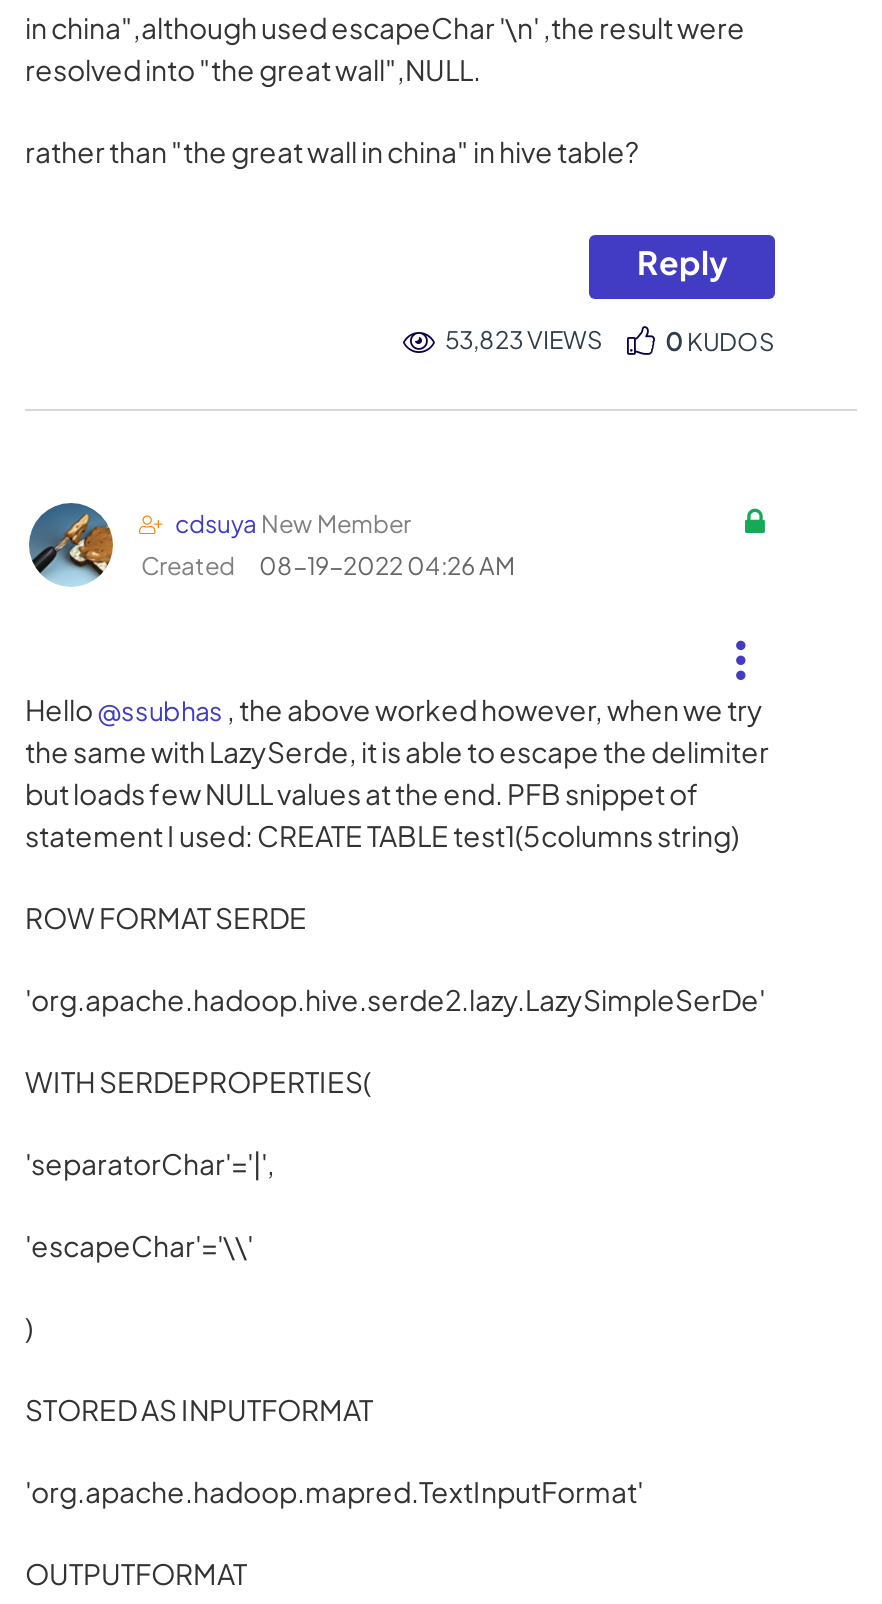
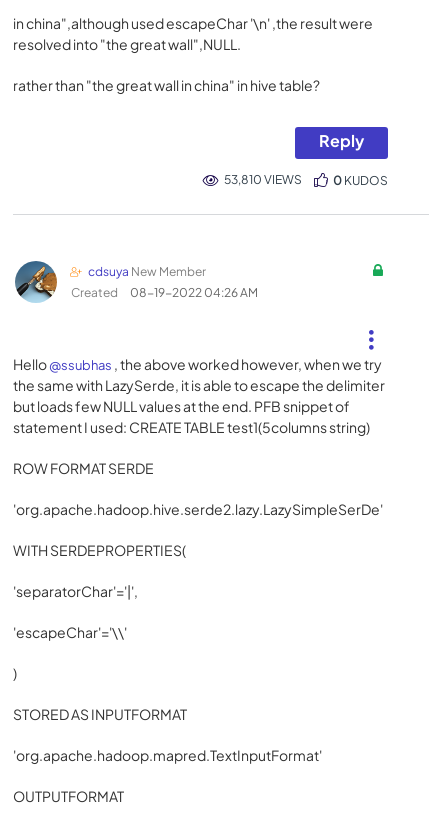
[445,325,603,355] 53,823 VIEWS -> [224,172,302,187] 53,810 VIEWS

